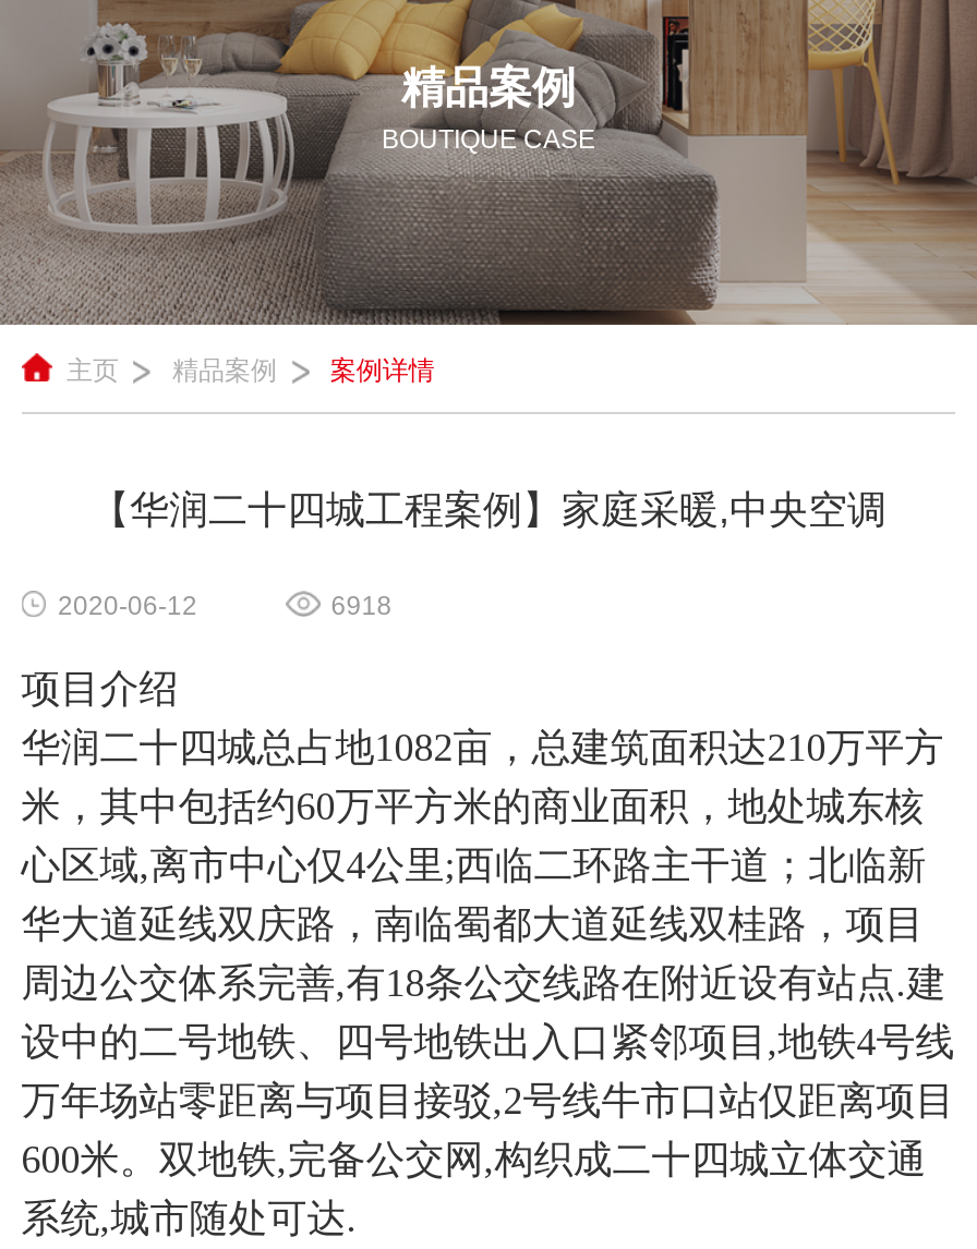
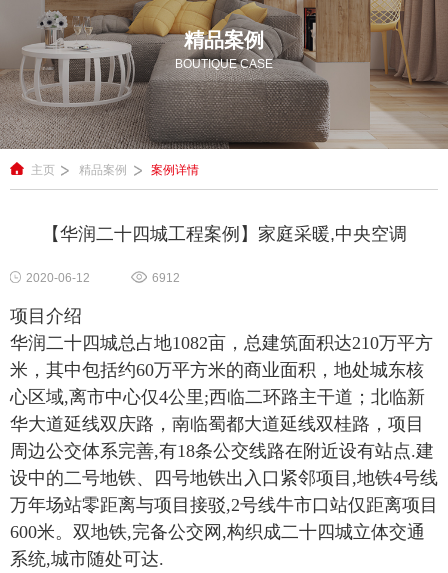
[331,591,392,621] 6918 -> [152,271,180,285] 6912

